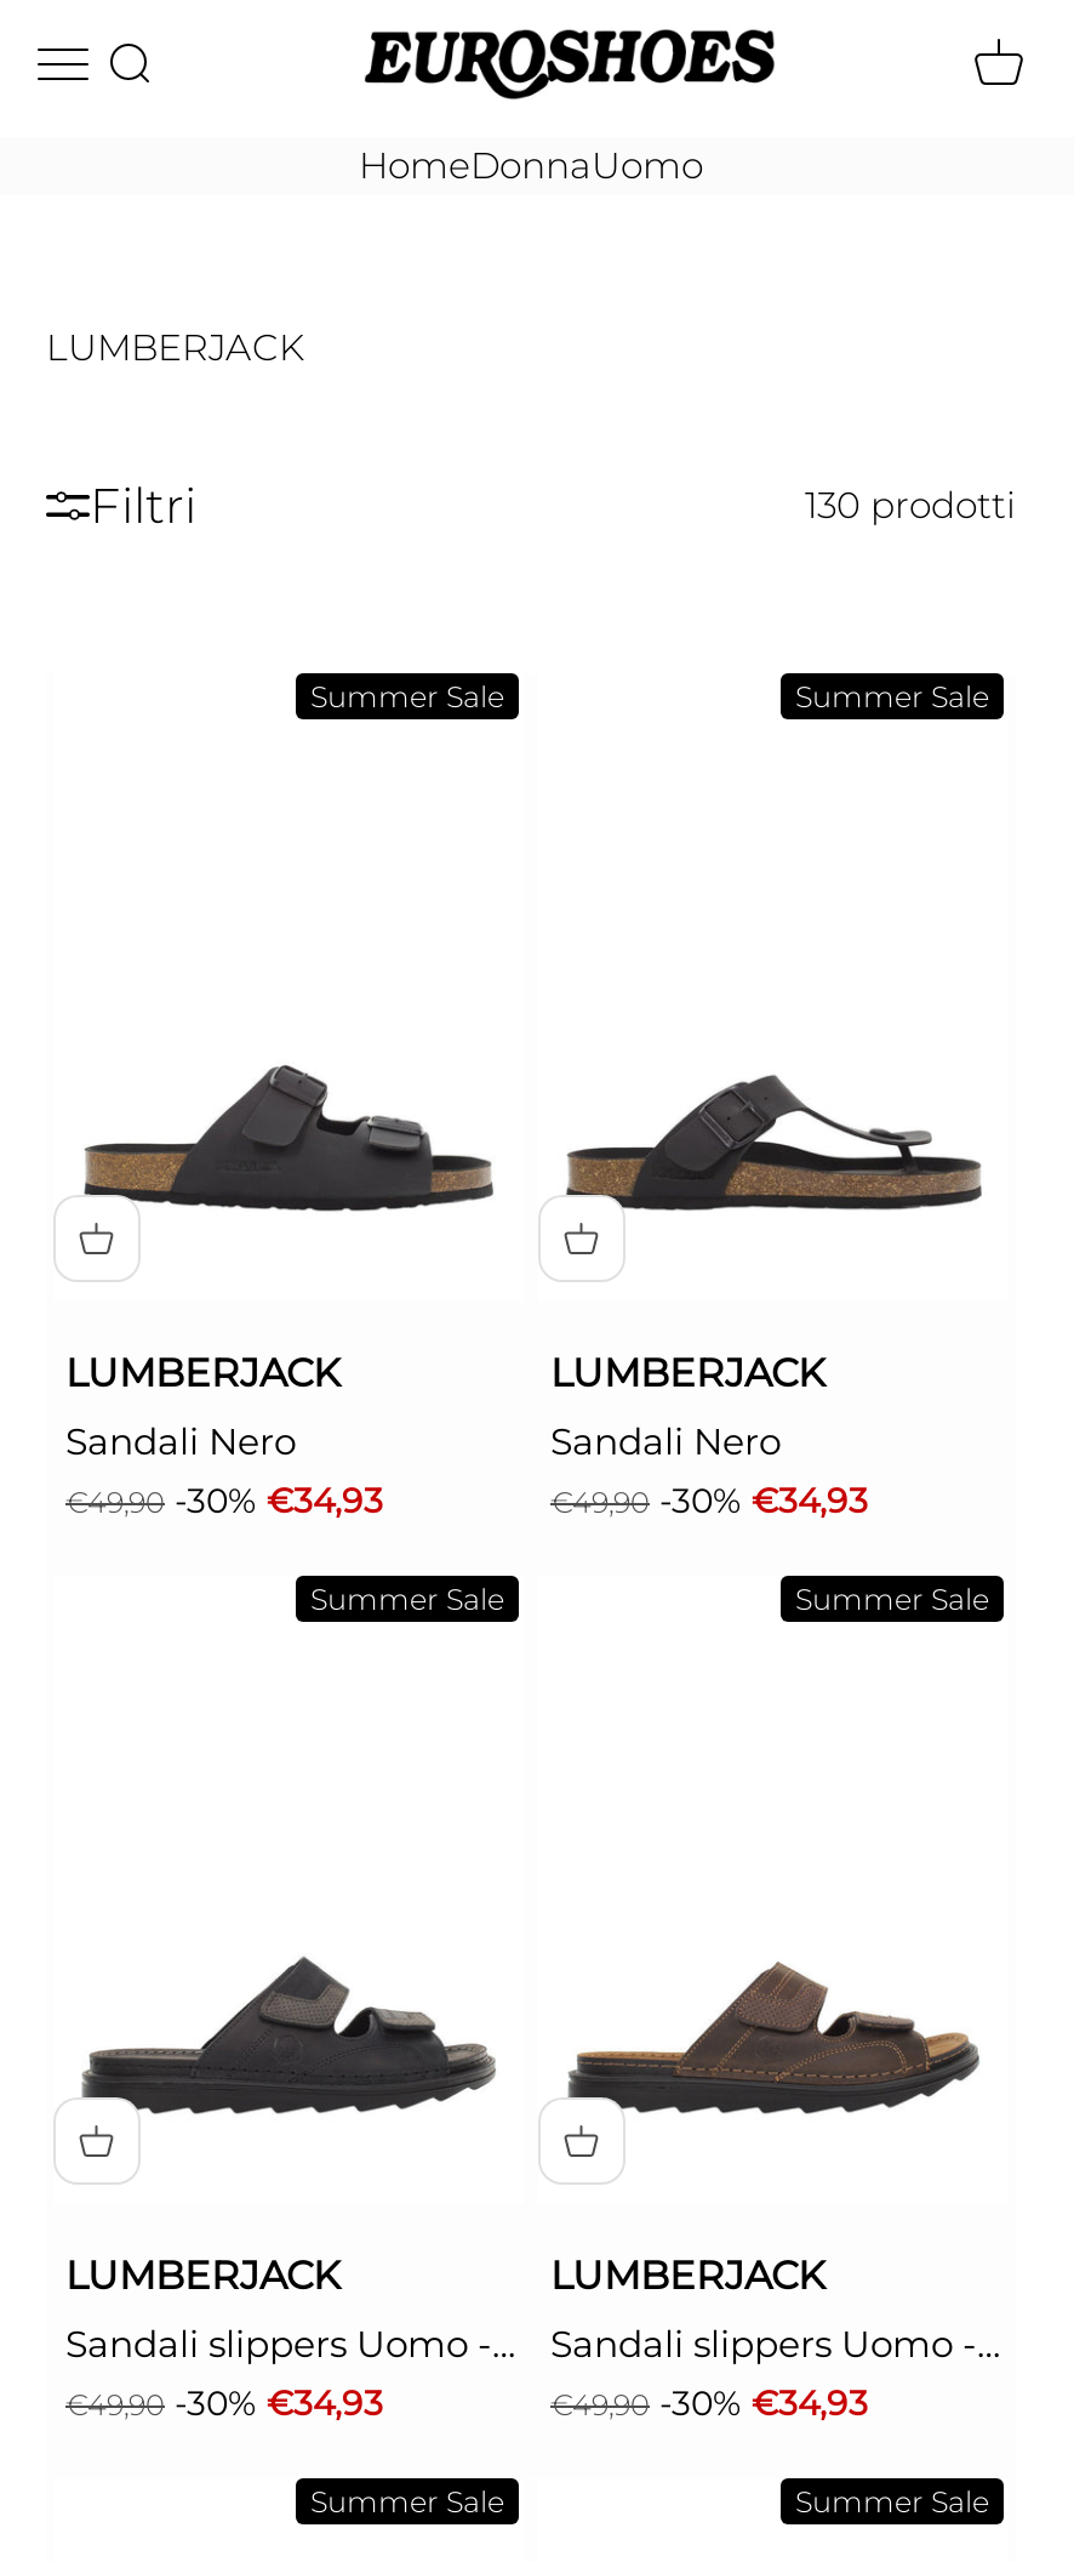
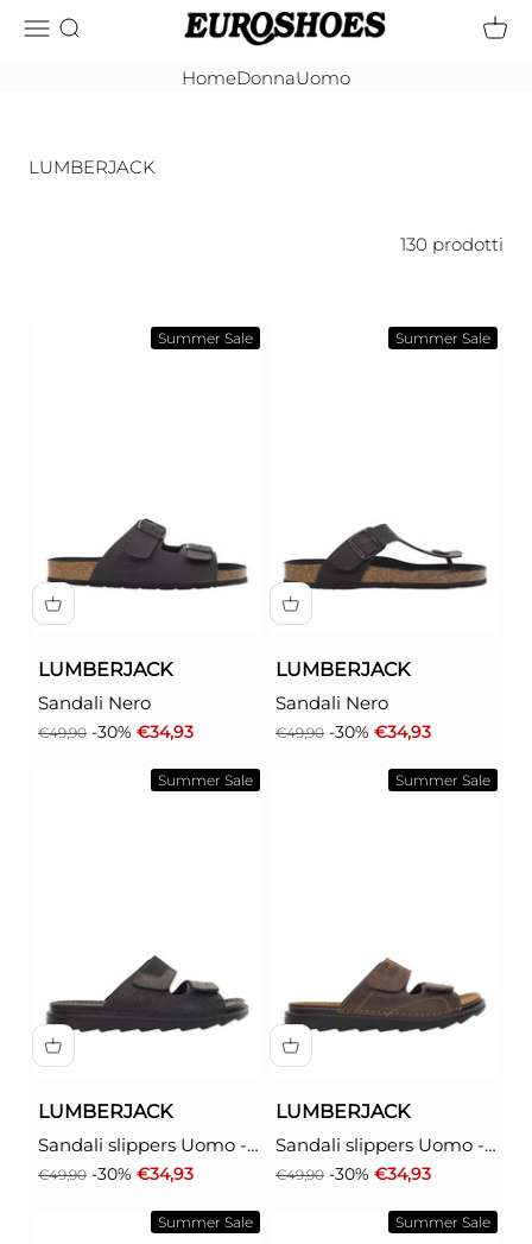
[90,477,196,535] Filtri -> none

